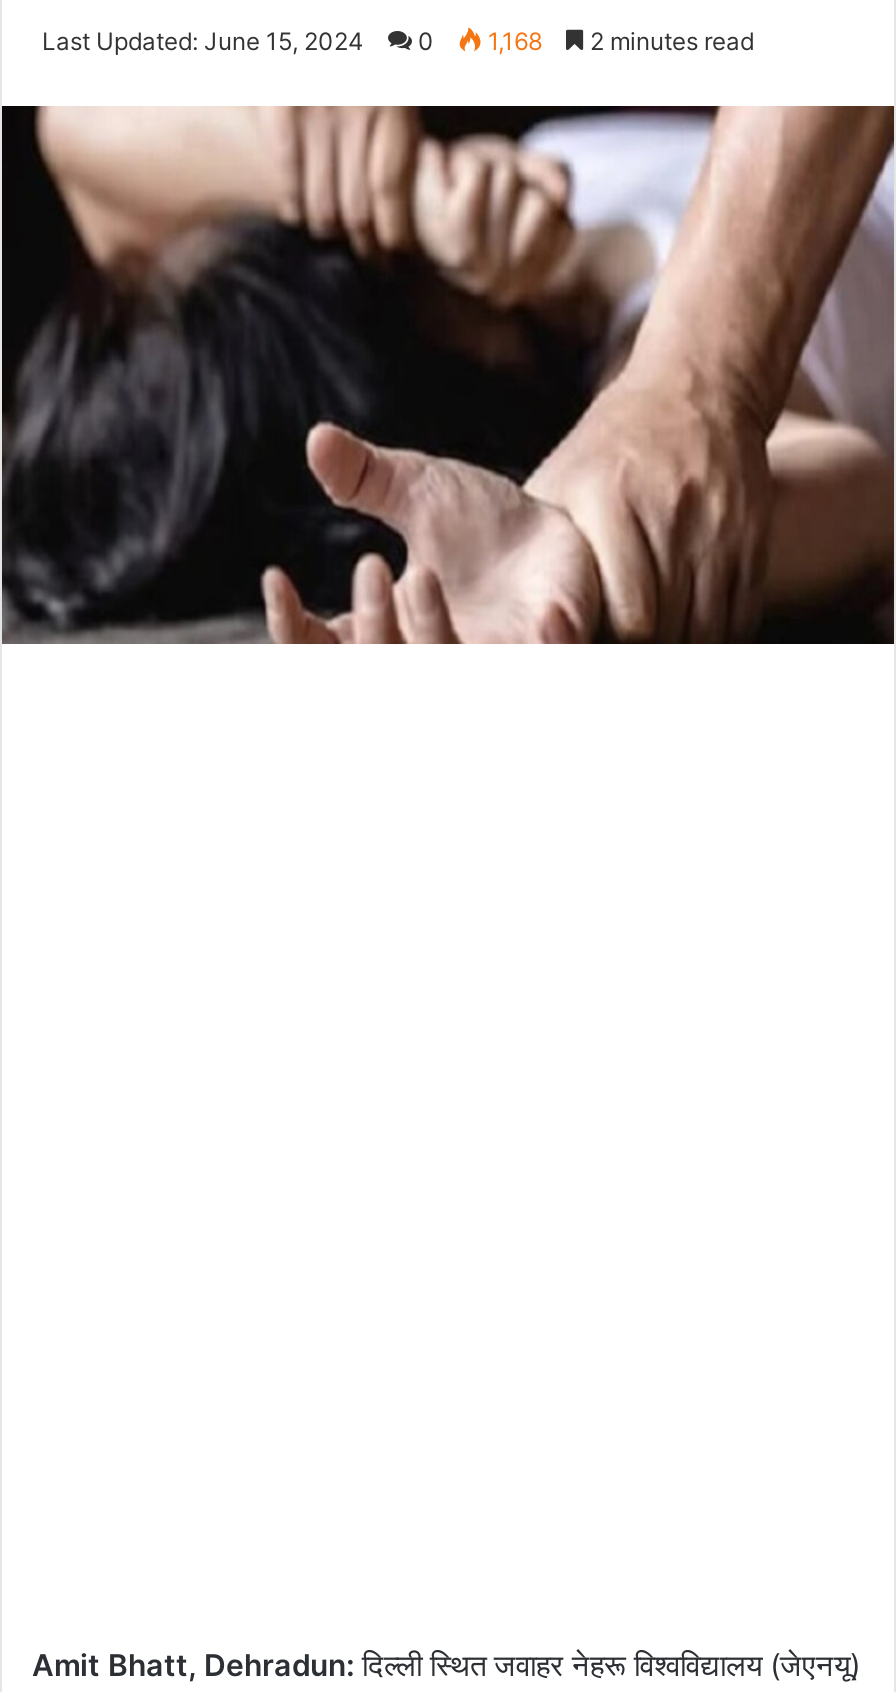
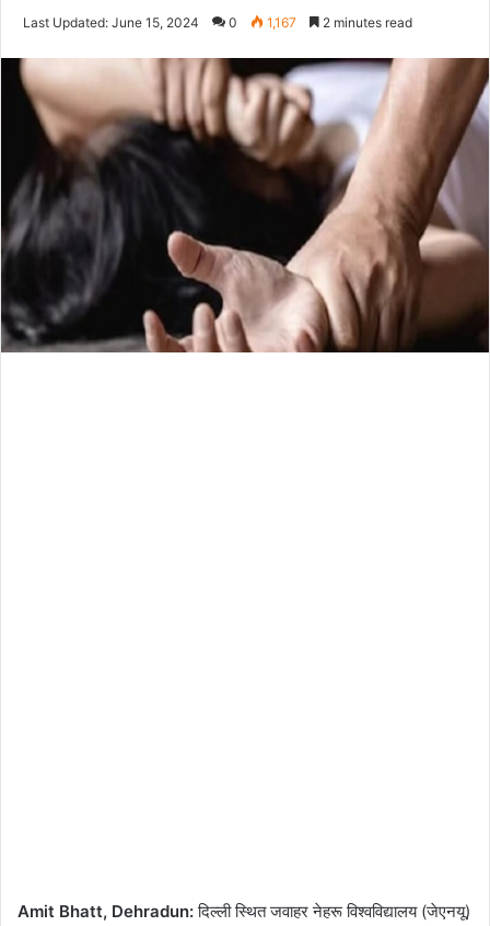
[42,26,754,56] Last Updated: June 15, 2024 0 1,168 2 minutes read -> [23,14,412,31] Last Updated: June 15, 2024 0 1,167 2 minutes read

